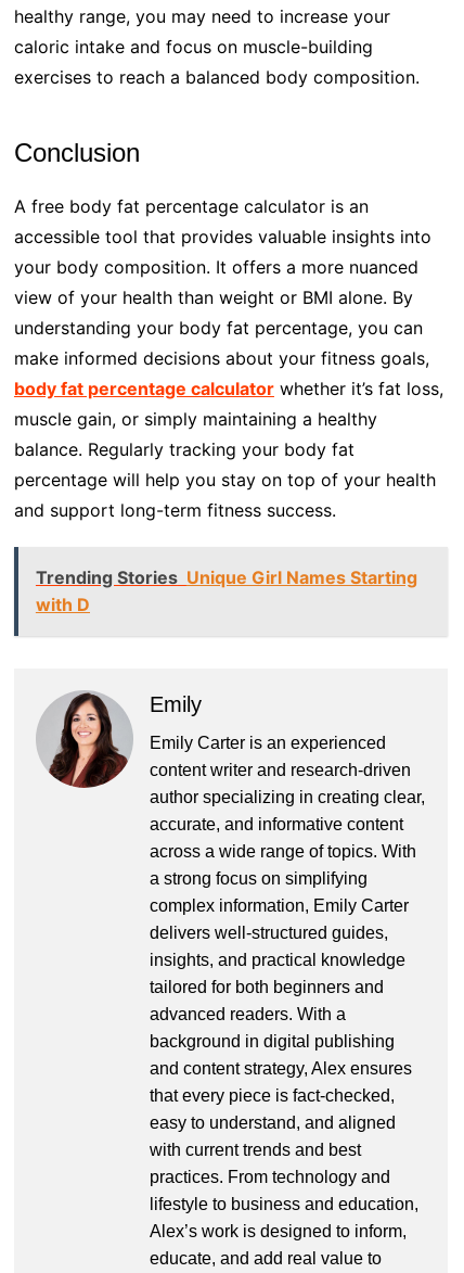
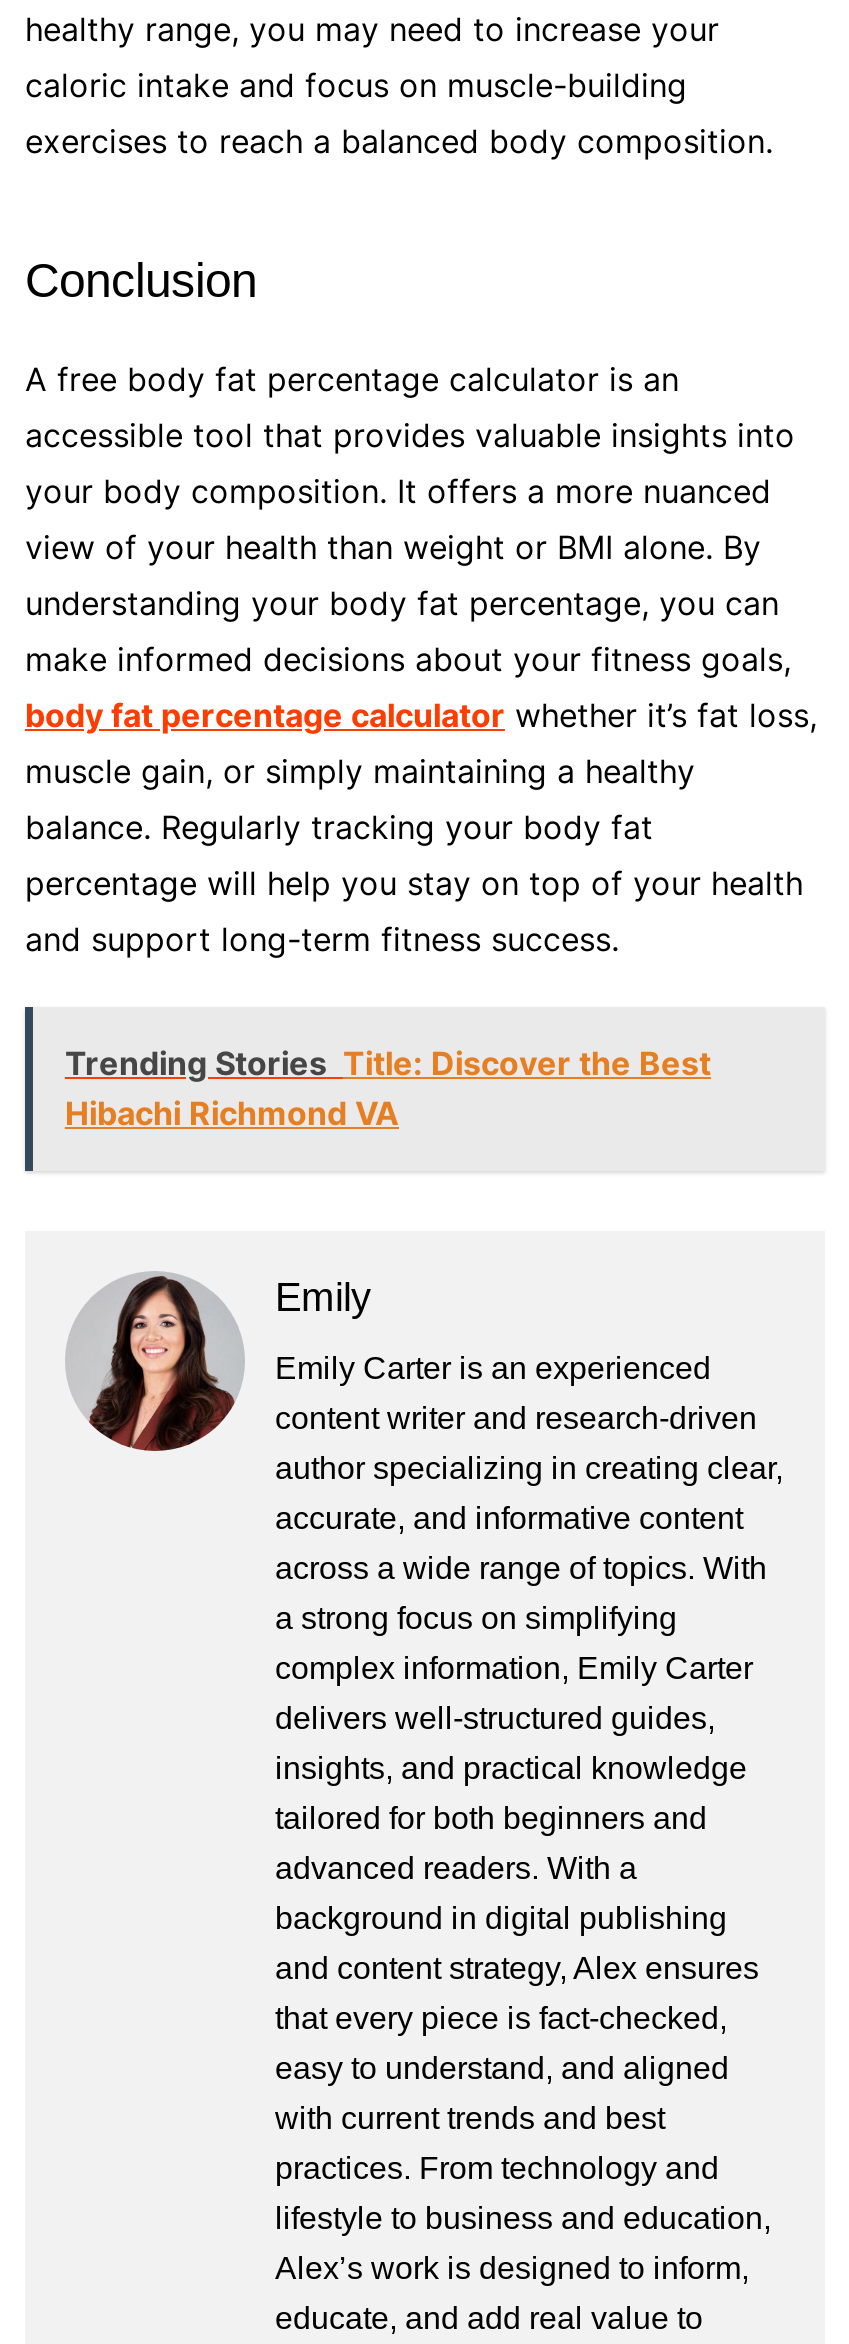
[36,567,417,615] Trending Stories Unique Girl Names Starting | with D -> [65,1043,711,1133] Trending Stories Title: Discover the Best | Hibachi Richmond VA

